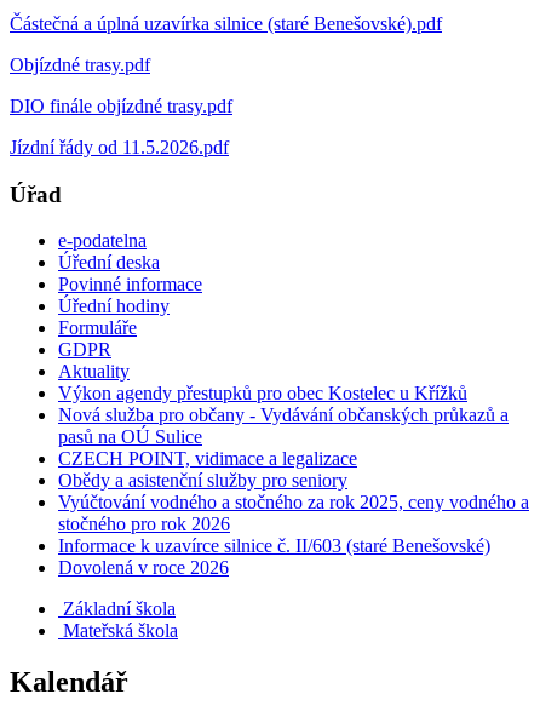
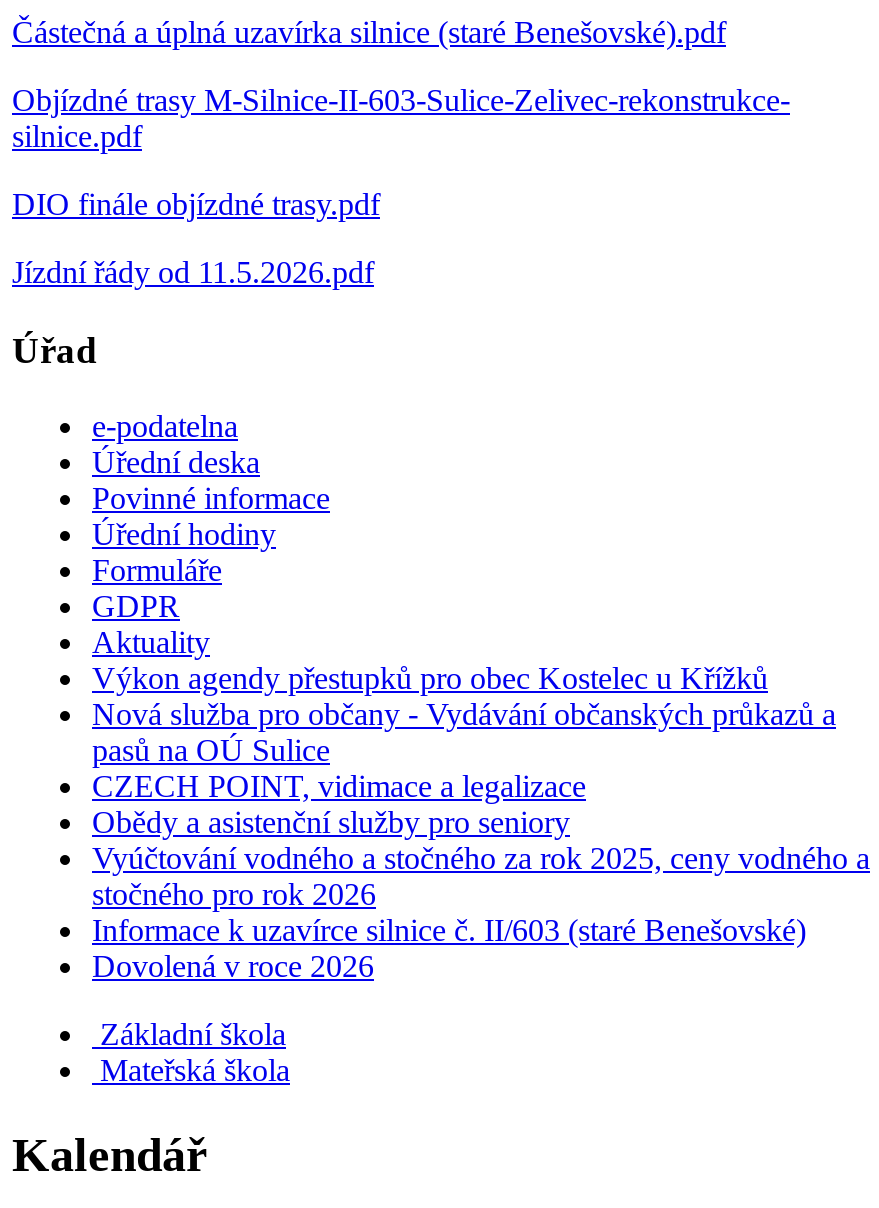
[10,54,150,75] Objízdné trasy.pdf -> [12,83,790,153] Objízdné trasy M-Silnice-II-603-Sulice-Zelivec-rekonstrukce- | silnice.pdf

